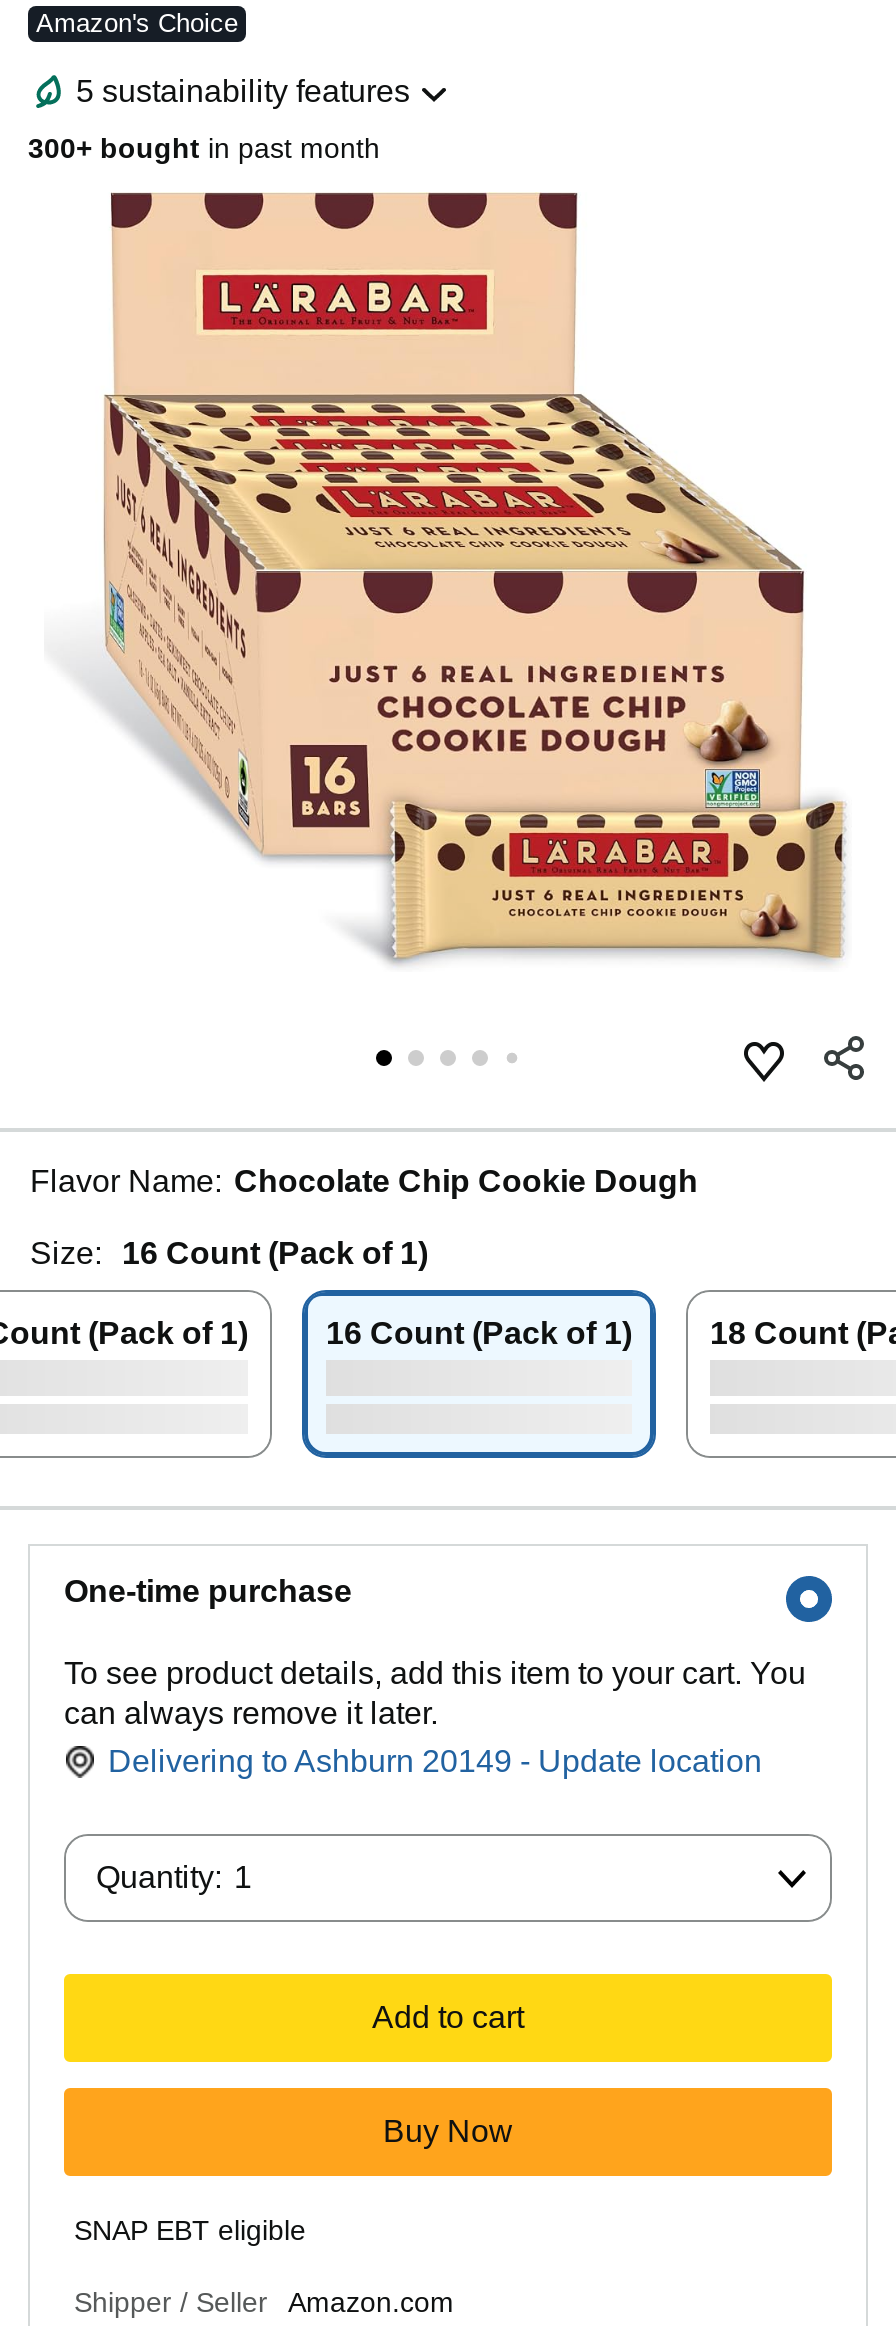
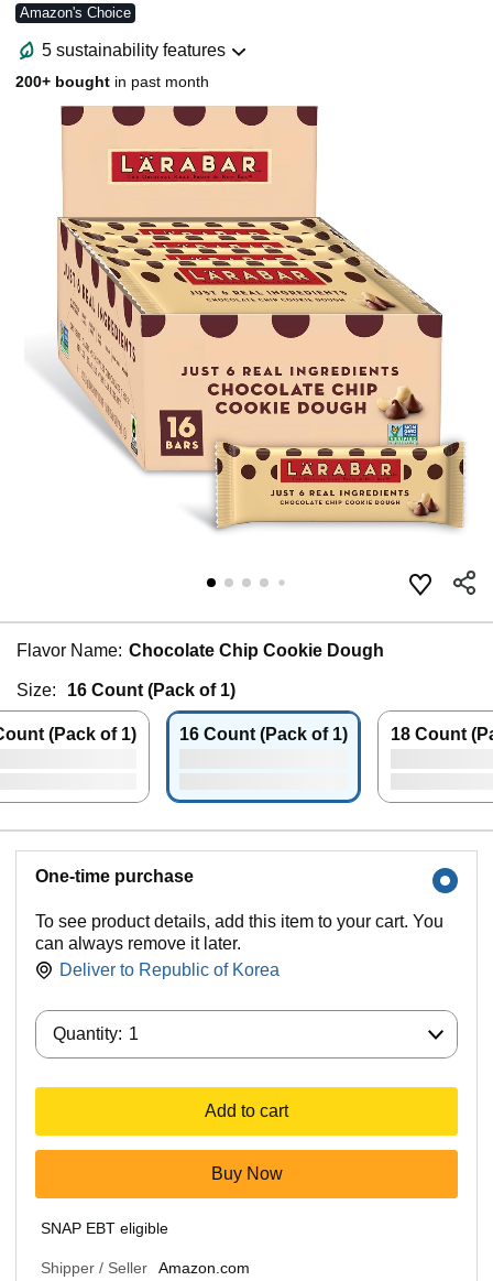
[28,132,380,164] 300+ bought in past month -> [15,73,209,90] 200+ bought in past month
[108,1744,762,1778] Delivering to Ashburn 20149 - Update location -> [59,961,280,979] Deliver to Republic of Korea

